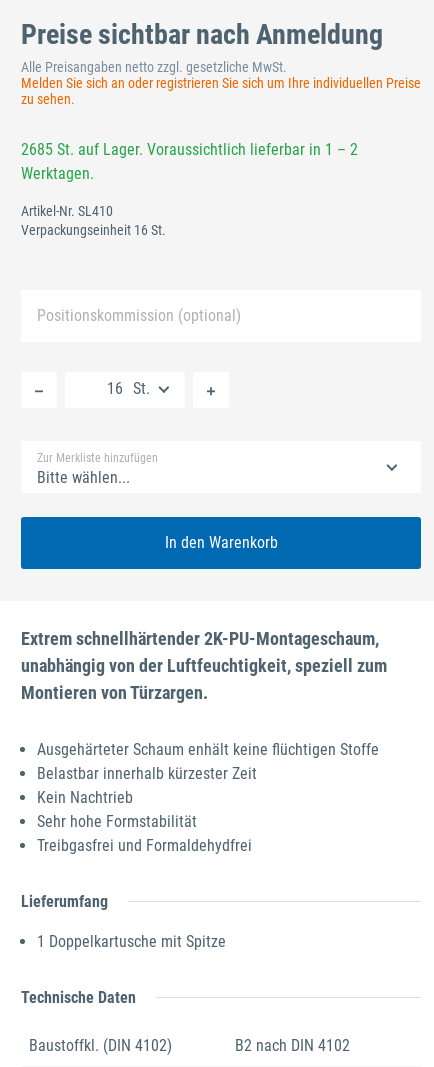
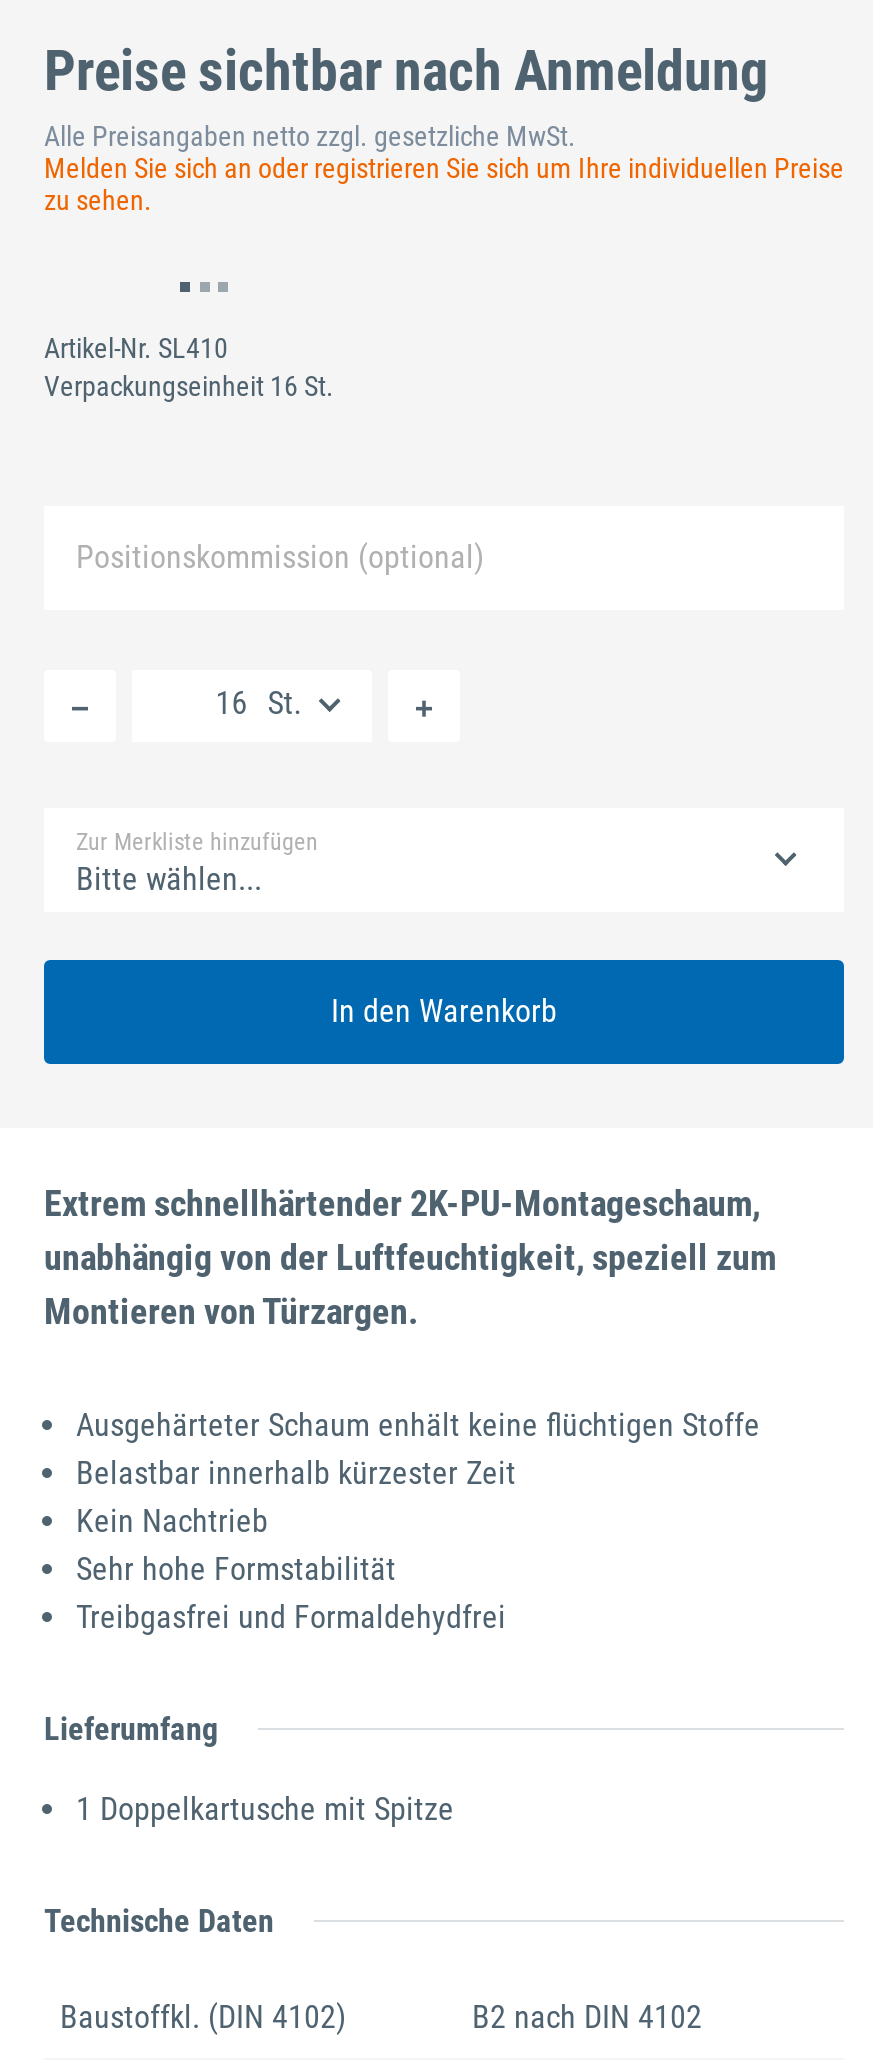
[21,140,358,183] 2685 St. auf Lager. Voraussichtlich lieferbar in 1 – 2 | Werktagen. -> none

